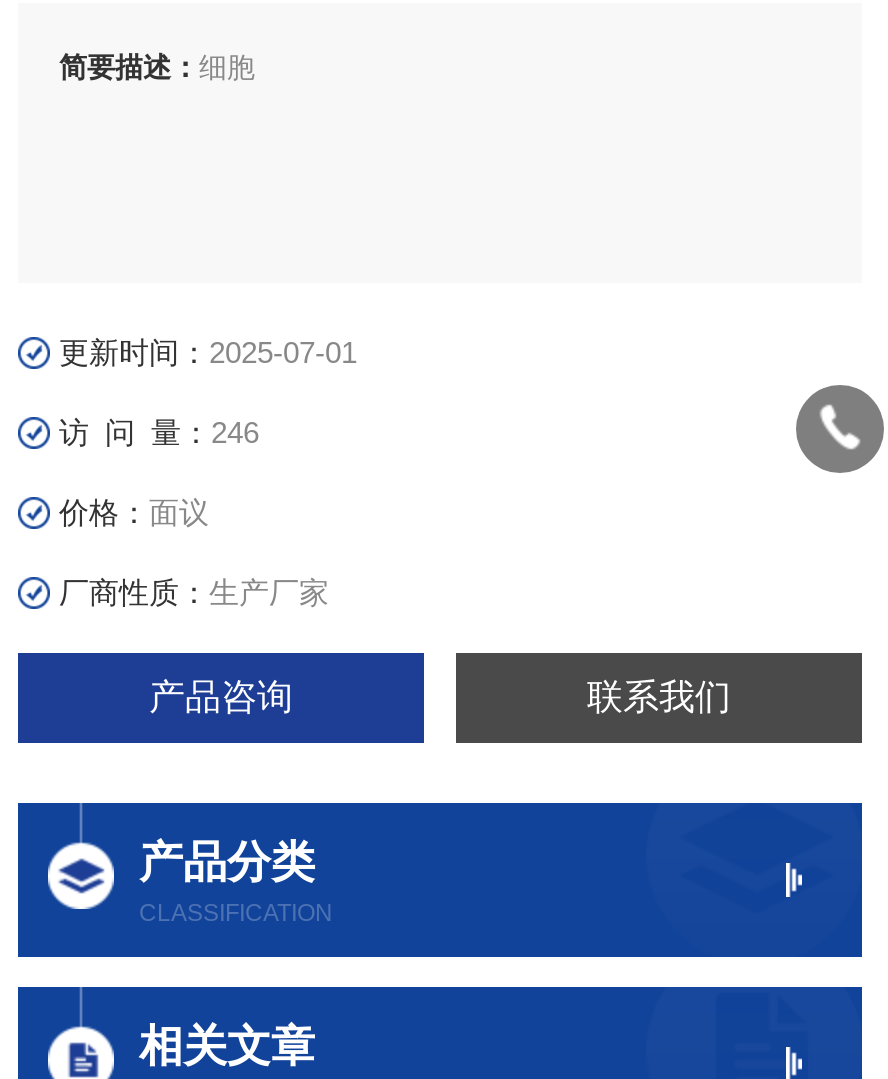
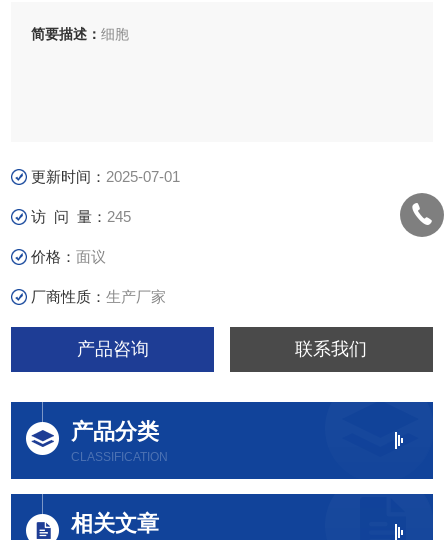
[59,415,259,449] 访 问 量：246 -> [31,208,131,225] 访 问 量：245

